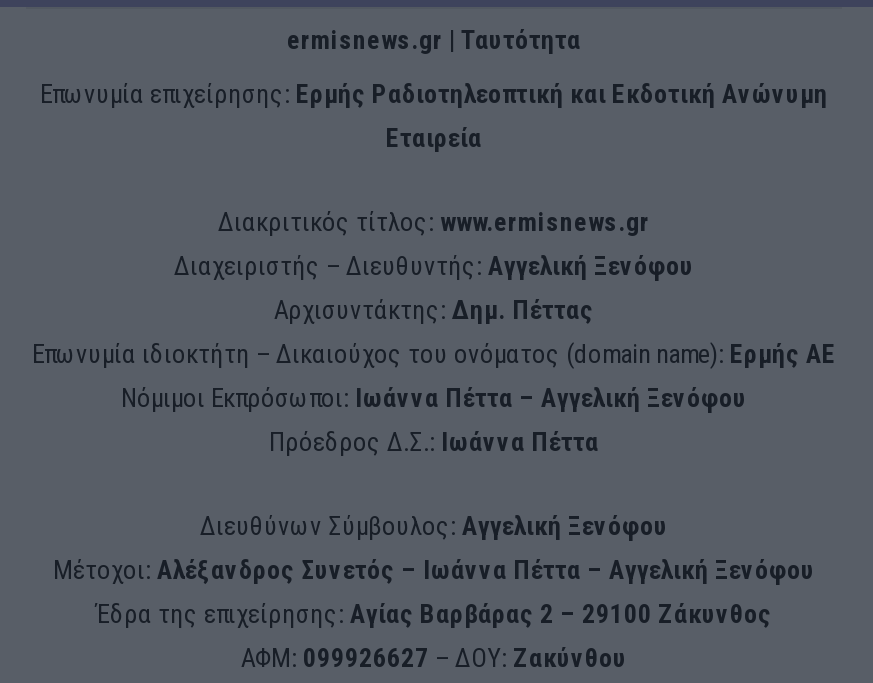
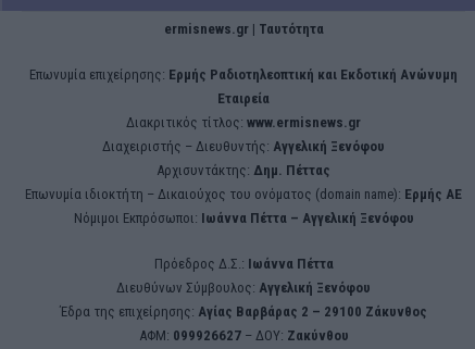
[53,554,815,584] Μέτοχοι: Αλέξανδρος Συνετός – Iωάννα Πέττα – Αγγελική Ξενόφου -> none

